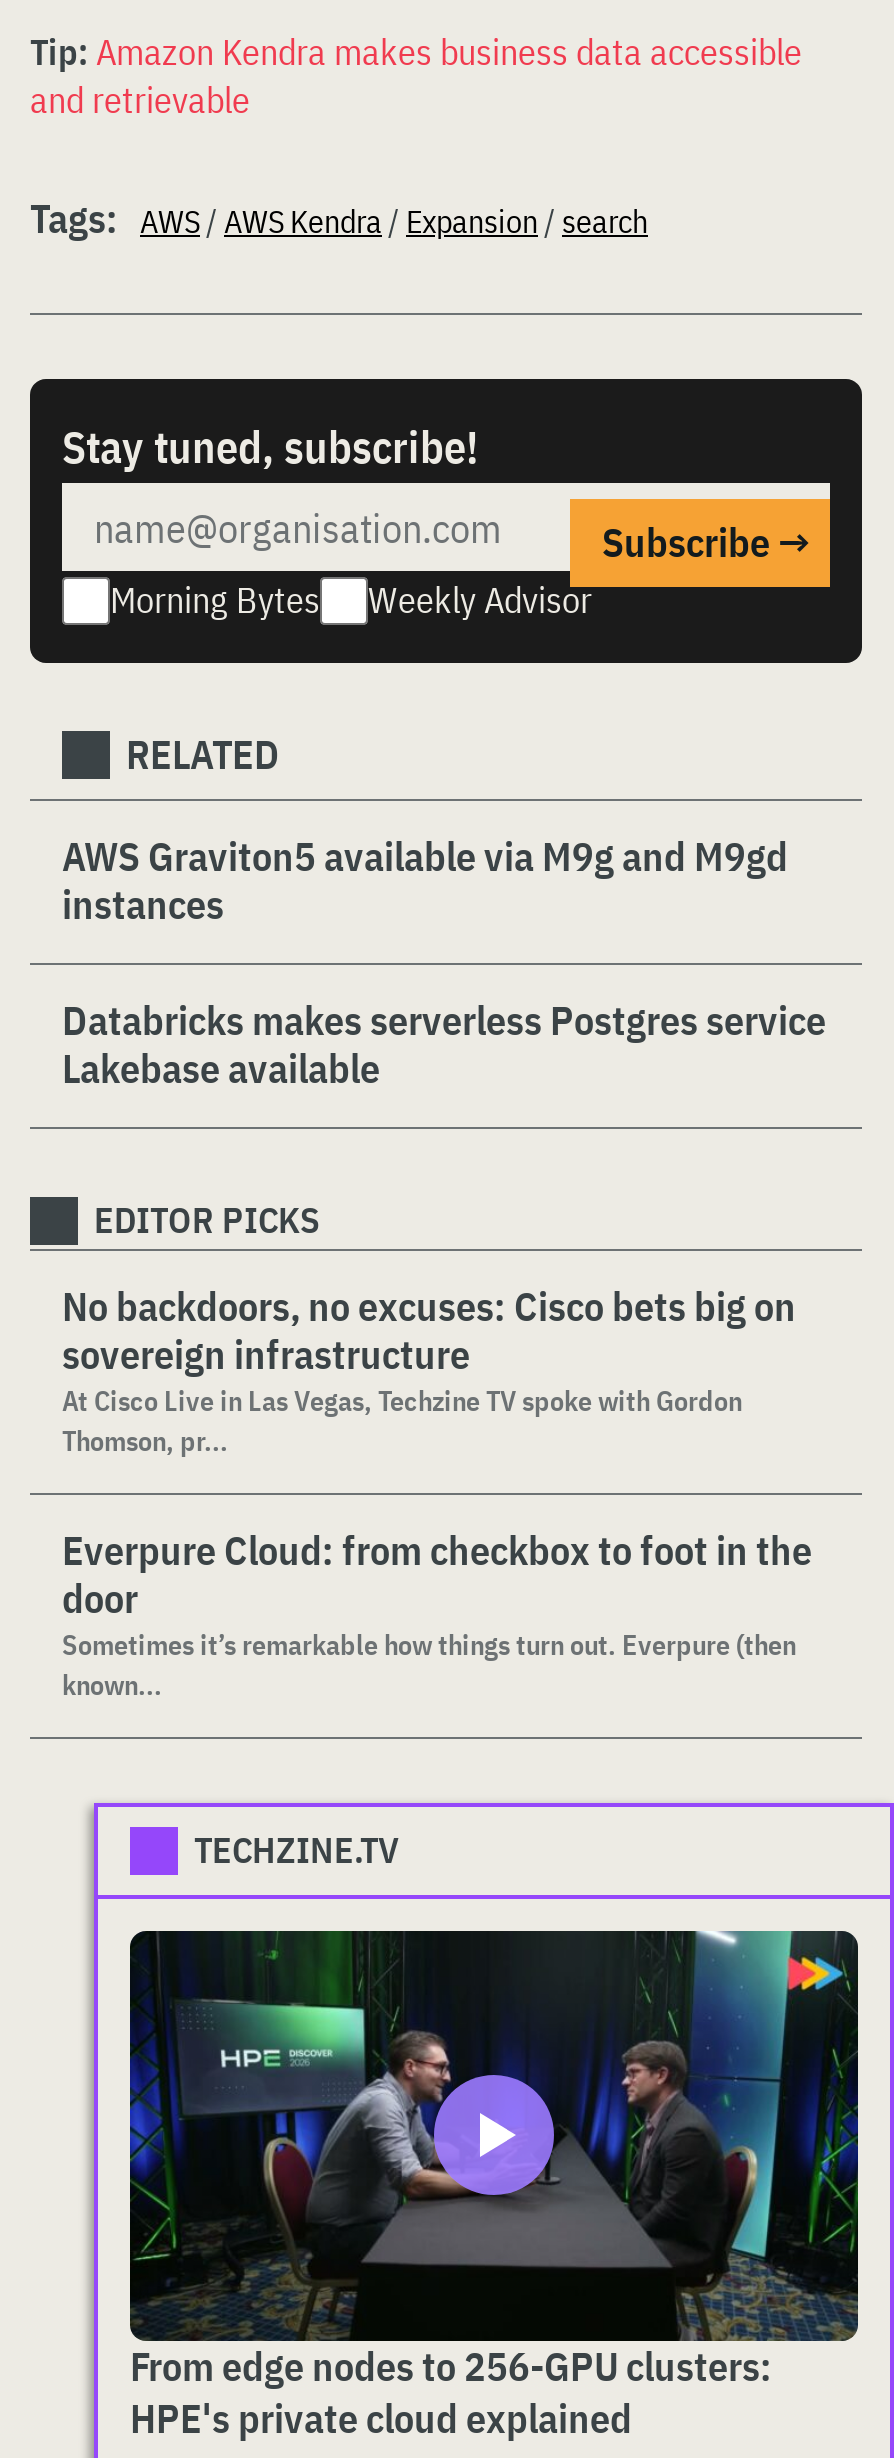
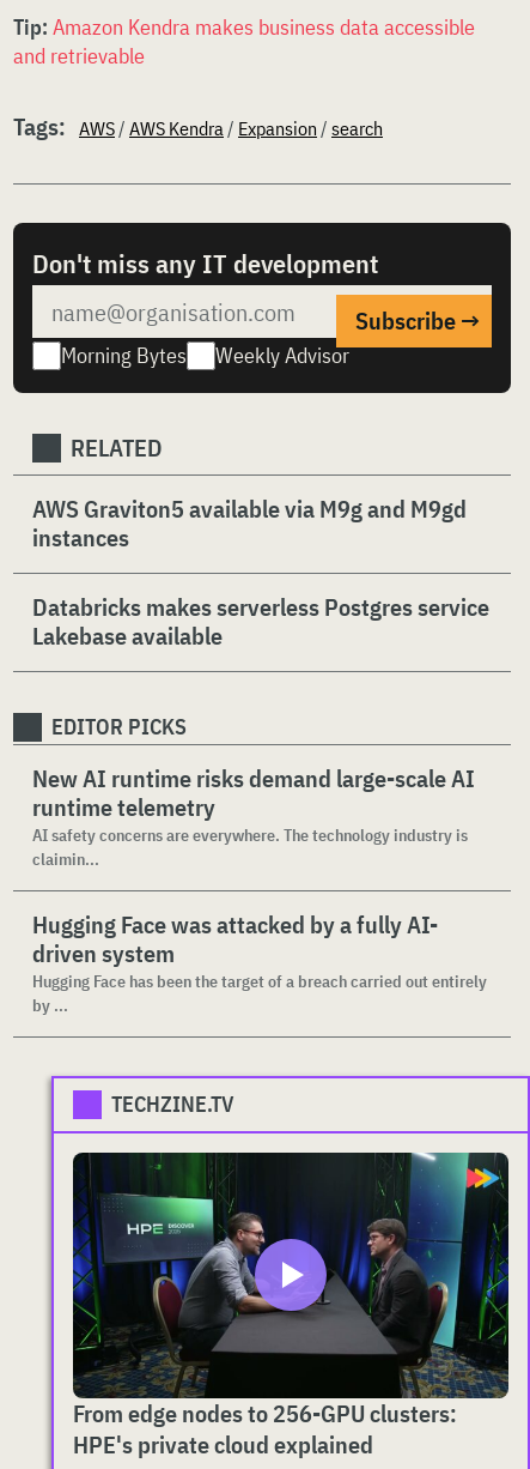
[62,417,478,475] Stay tuned, subscribe! -> [32,246,378,280] Don't miss any IT development
[62,1279,796,1459] No backdoors, no excuses: Cisco bets big on | sovereign infrastructure | At Cisco Live in Las Vegas, Techzine TV spoke with Gordon | Thomson, pr... -> [32,762,475,870] New AI runtime risks demand large-scale AI | runtime telemetry | AI safety concerns are everywhere. The technology industry is | claimin...
[62,1523,812,1703] Everpure Cloud: from checkbox to foot in the | door | Sometimes it’s remarkable how things turn out. Everpure (then | known... -> [32,908,487,1016] Hugging Face was attacked by a fully AI- | driven system | Hugging Face has been the target of a breach carried out entirely | by ...

